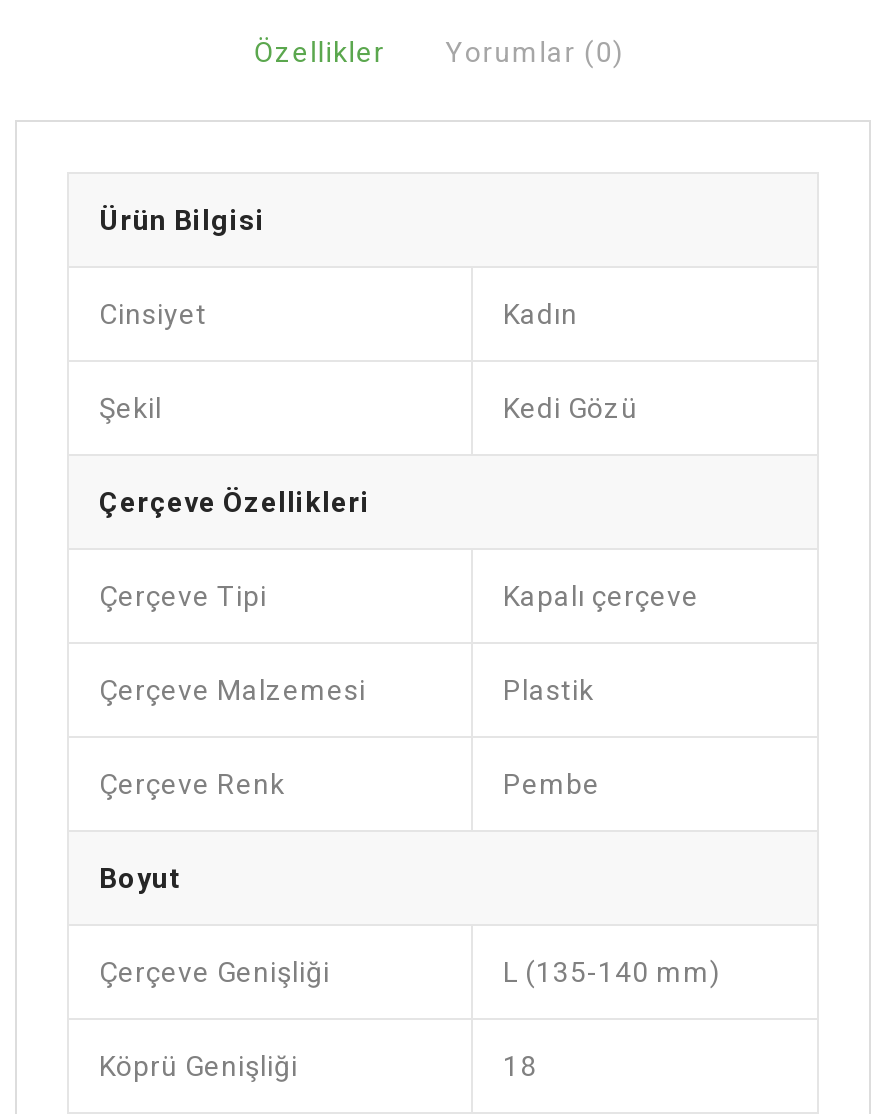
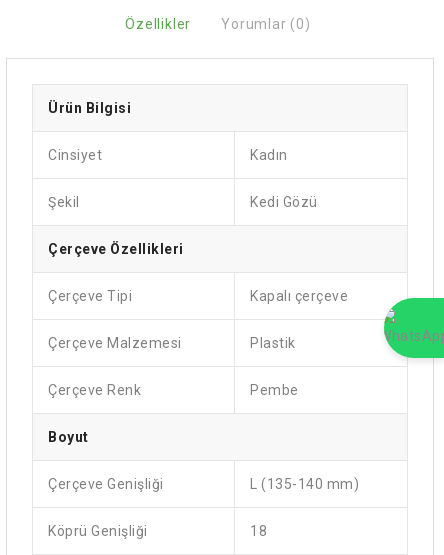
none -> [383,297,441,360] [image]

